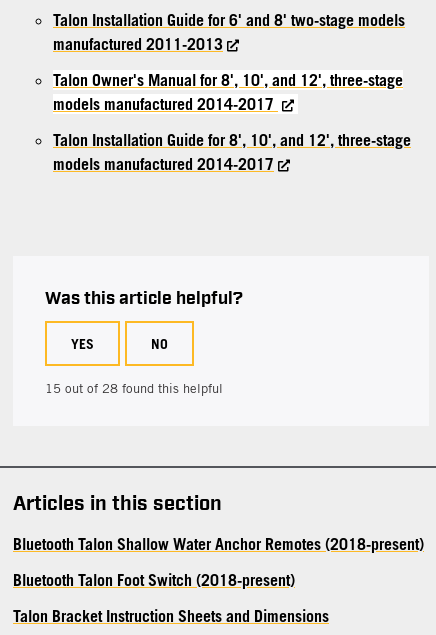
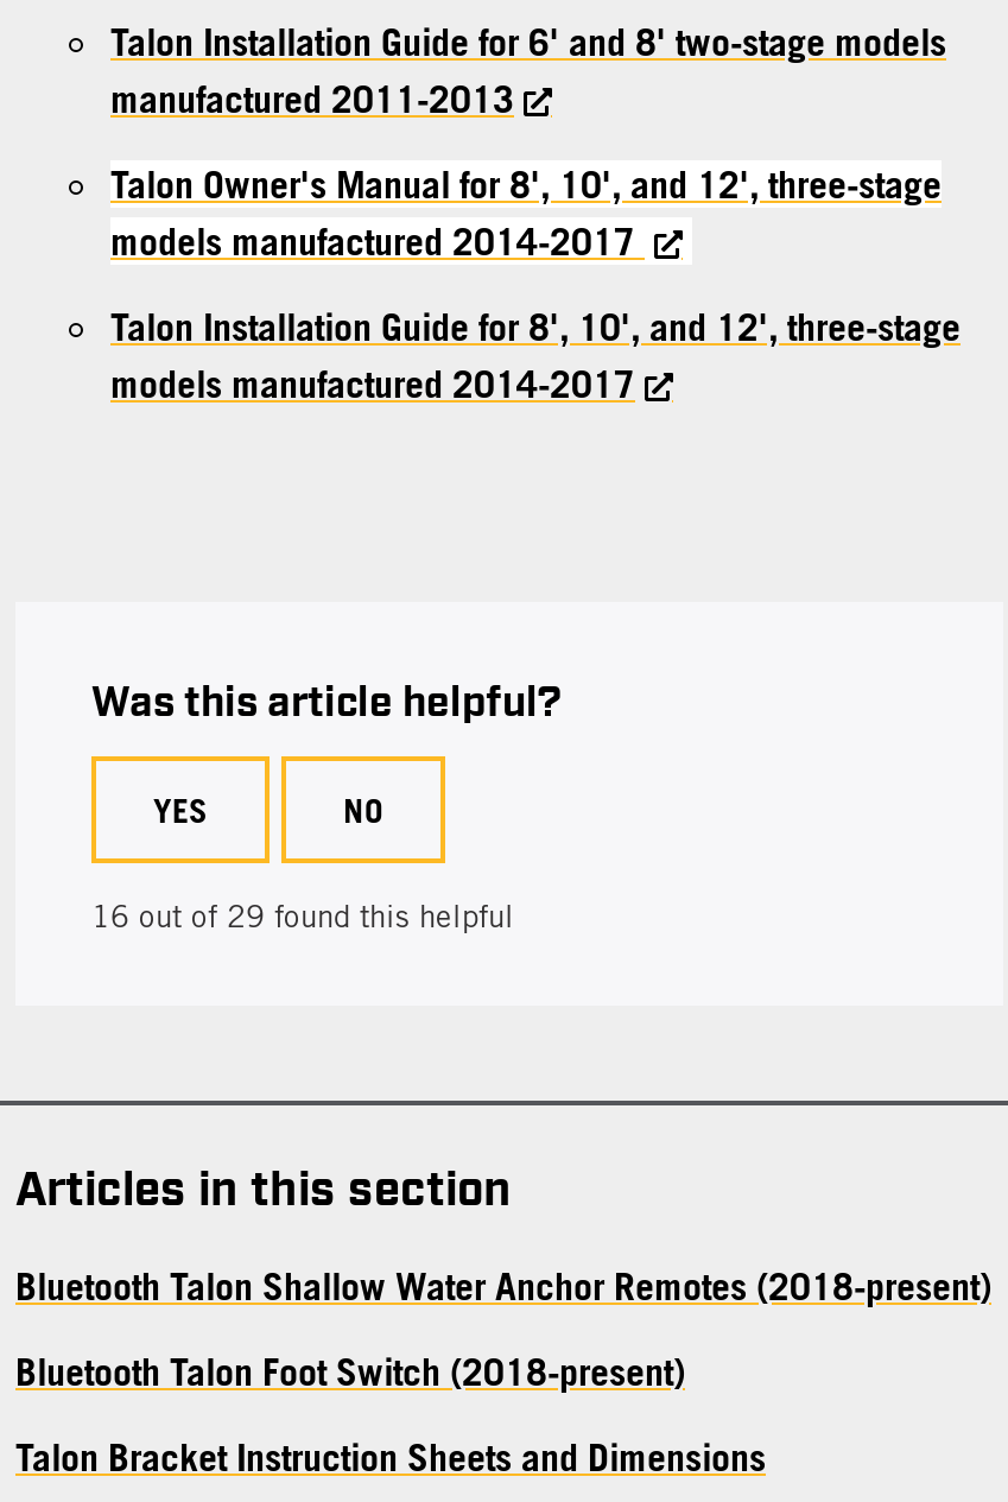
[45,380,223,396] 15 out of 28 found this helpful -> [91,896,514,934] 16 out of 29 found this helpful

